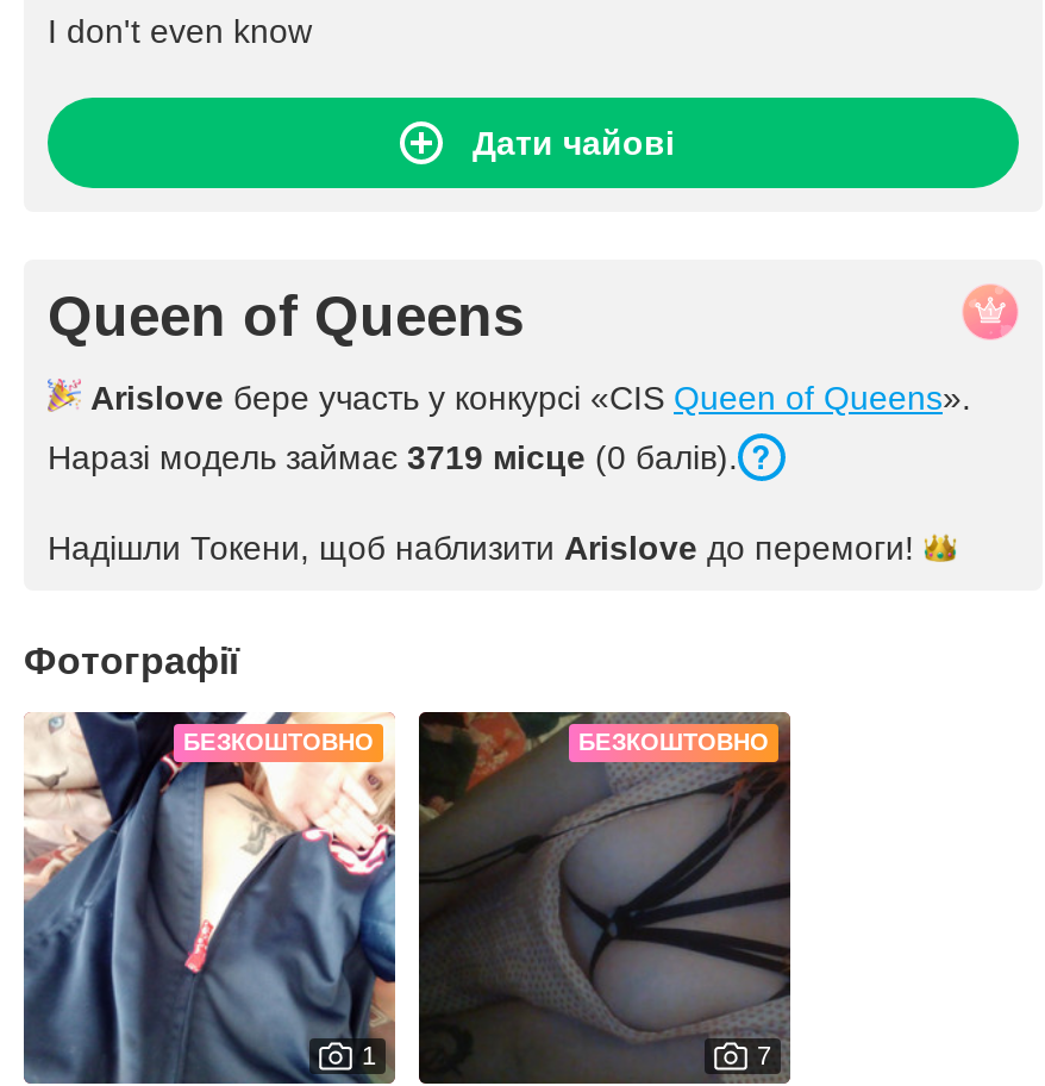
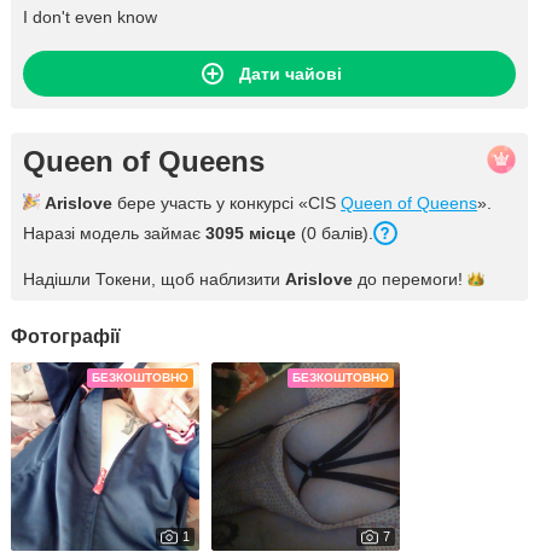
[48,438,738,476] Наразі модель займає 3719 місце (0 балів). -> [23,223,373,243] Наразі модель займає 3095 місце (0 балів).

